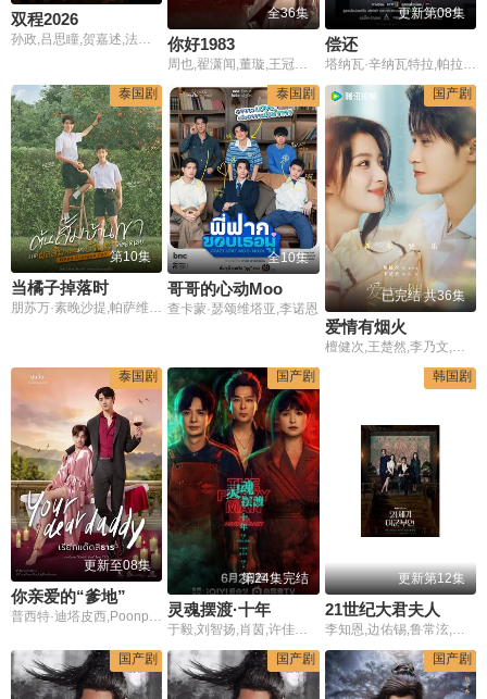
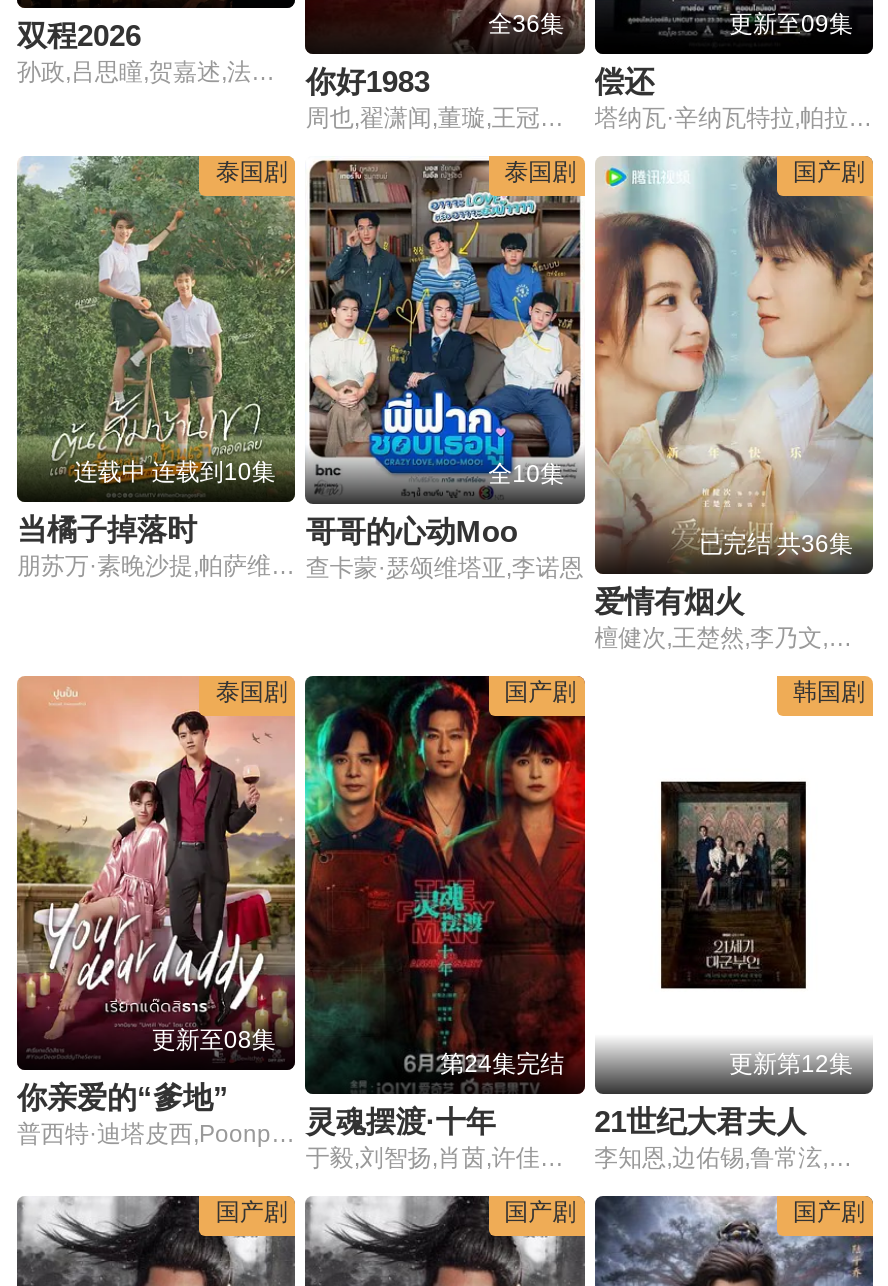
[398,5,465,21] 更新第08集 -> [729,10,853,38] 更新至09集
[110,249,151,264] 第10集 -> [74,459,276,487] 连载中 连载到10集

